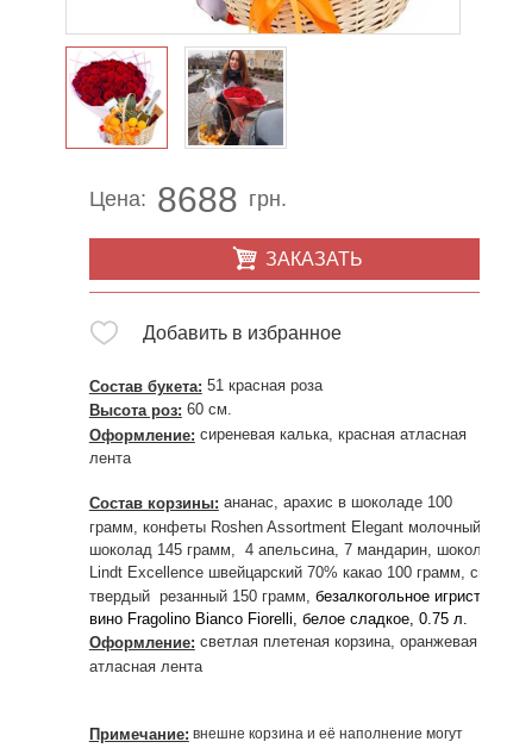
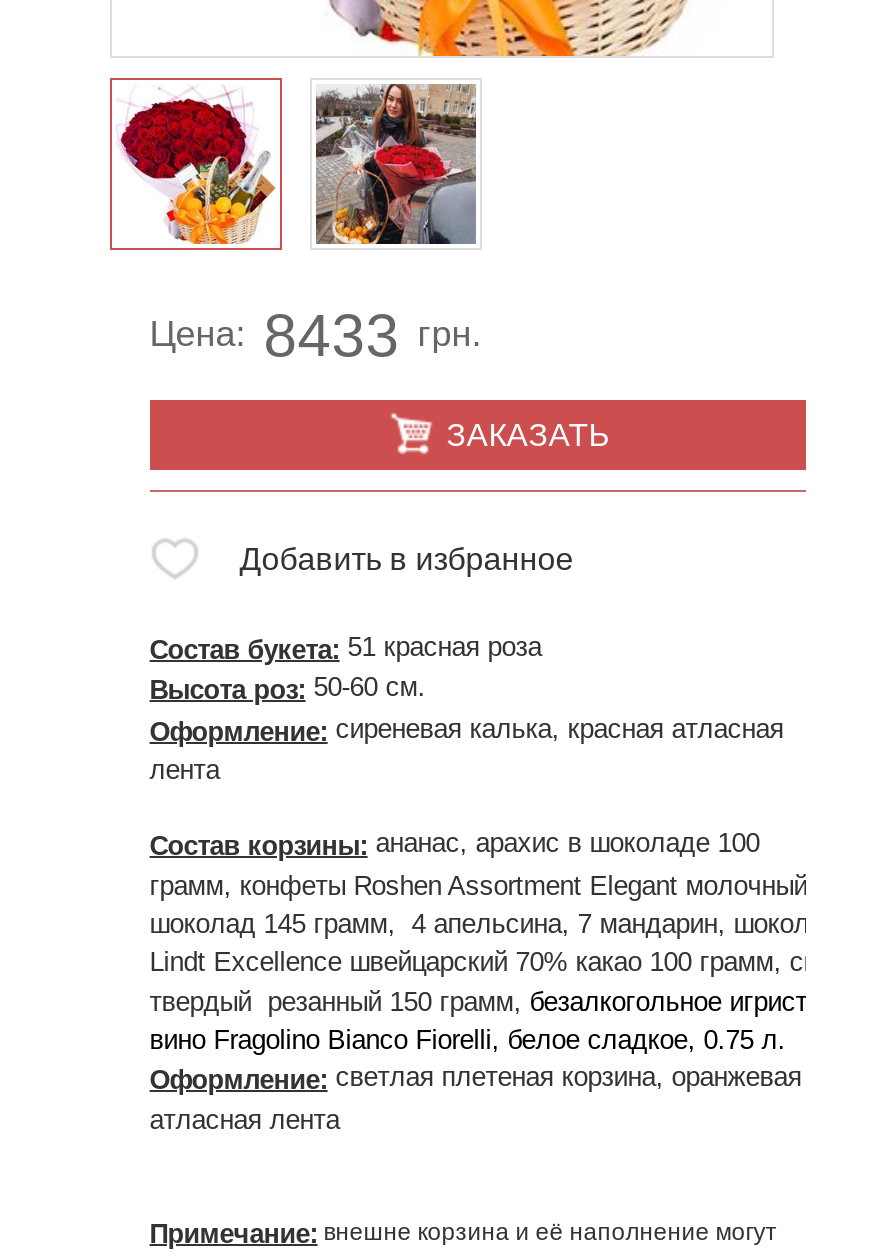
[89,179,287,219] Цена: 8688 грн. -> [150,301,482,367] Цена: 8433 грн.
[89,400,232,420] Высота роз: 60 см. -> [150,672,426,705] Высота роз: 50-60 см.

